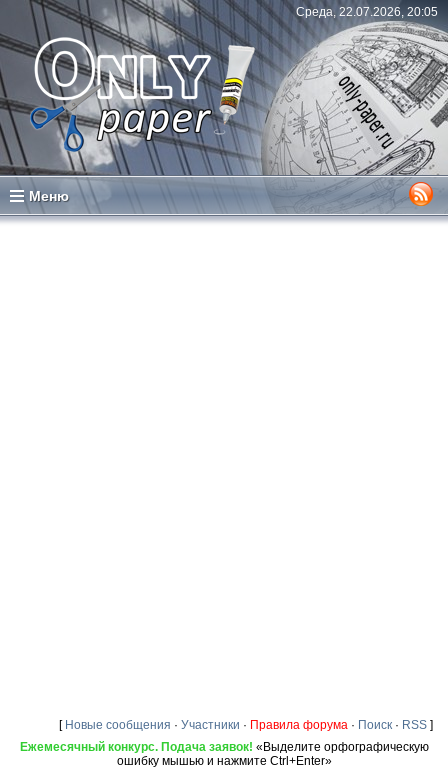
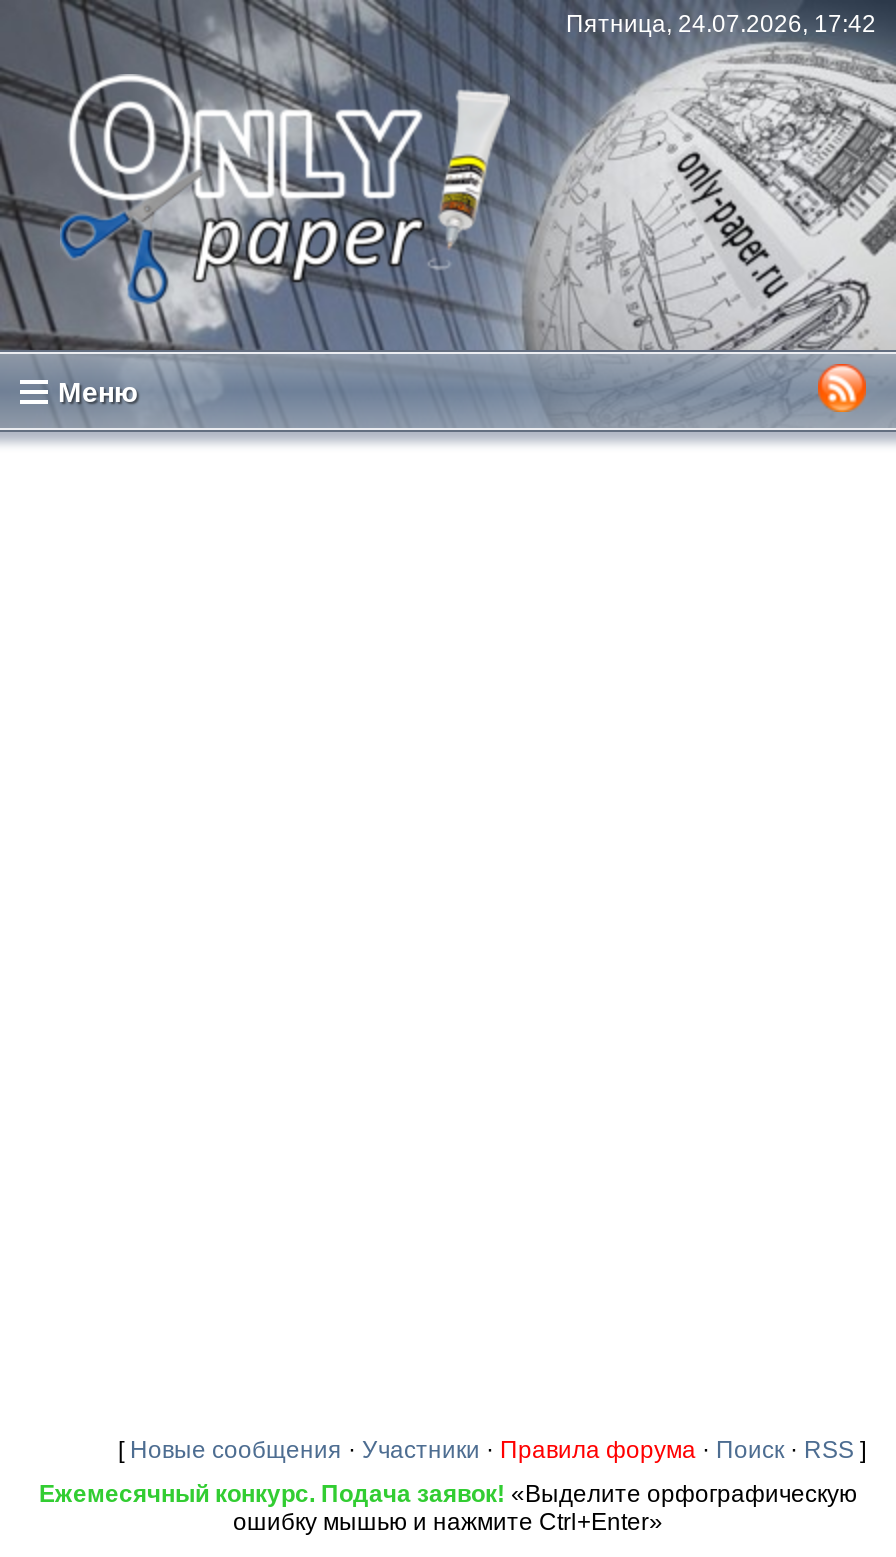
[296,5,438,19] Среда, 22.07.2026, 20:05 -> [566,10,876,38] Пятница, 24.07.2026, 17:42

